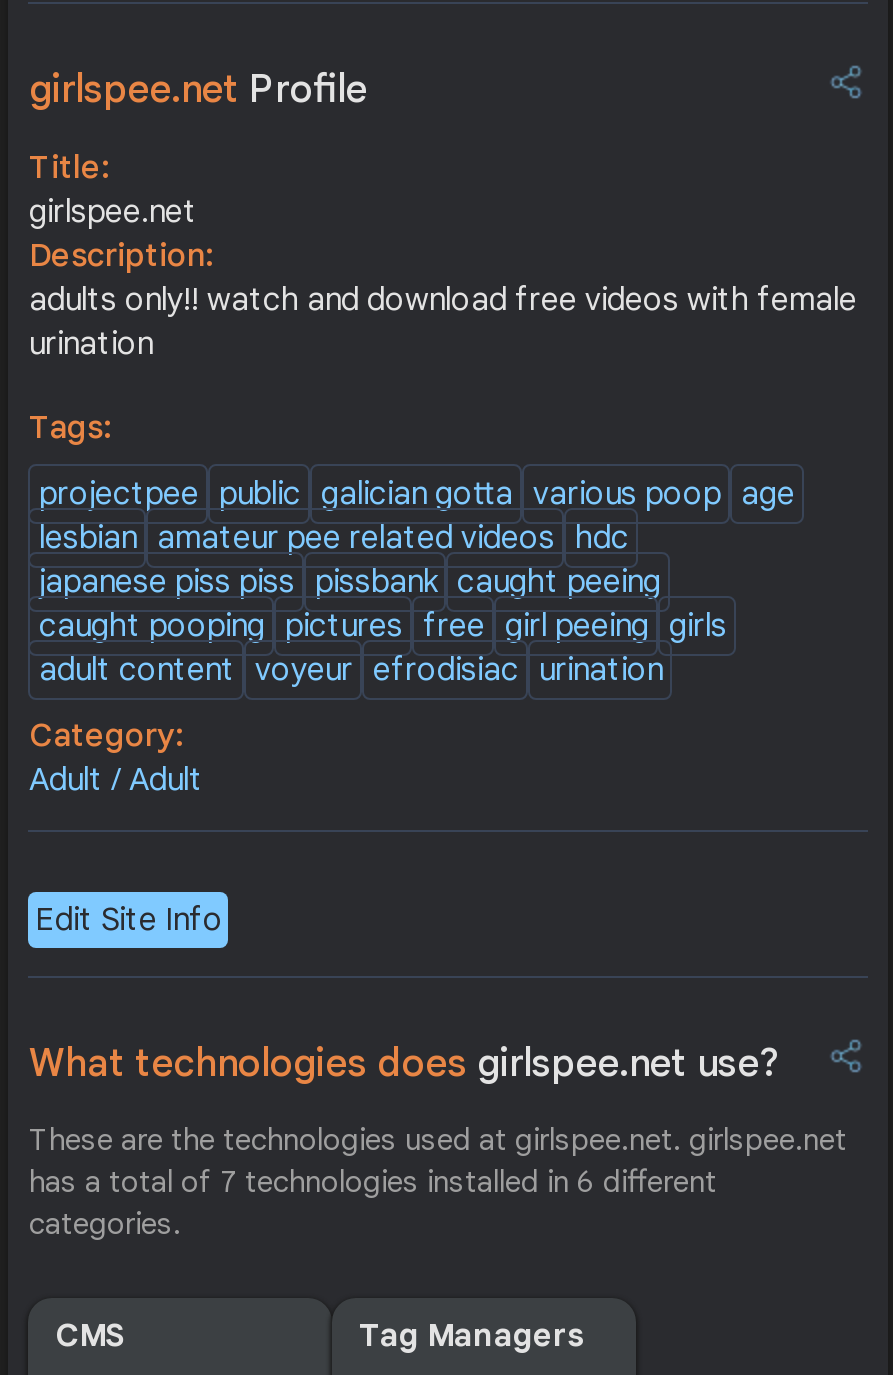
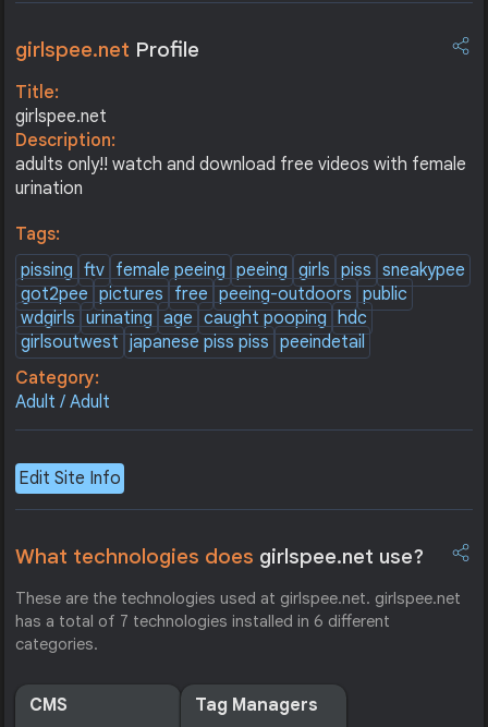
[39,475,795,691] projectpee public galician gotta various poop age | lesbian amateur pee related videos hdc | japanese piss piss pissbank caught peeing | caught pooping pictures free girl peeing girls | adult content voyeur efrodisiac urination -> [21,260,466,353] pissing ftv female peeing peeing girls piss sneakypee | got2pee pictures free peeing-outdoors public | wdgirls urinating age caught pooping hdc | girlsoutwest japanese piss piss peeindetail

